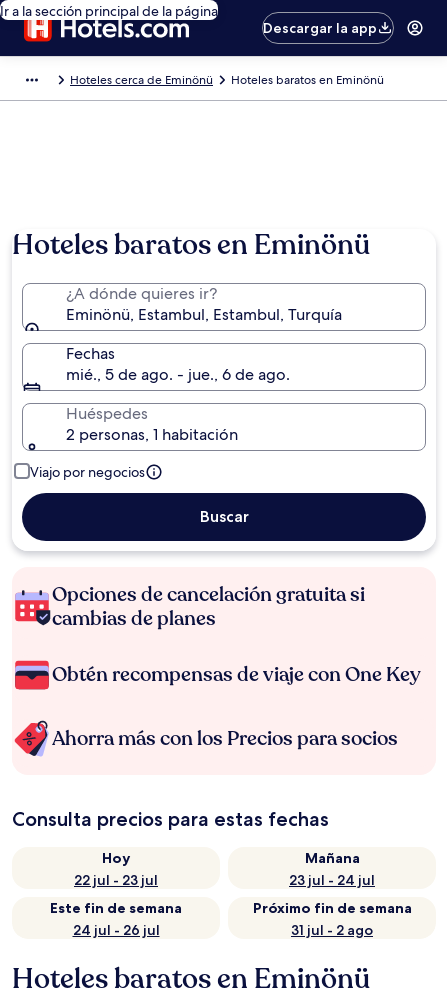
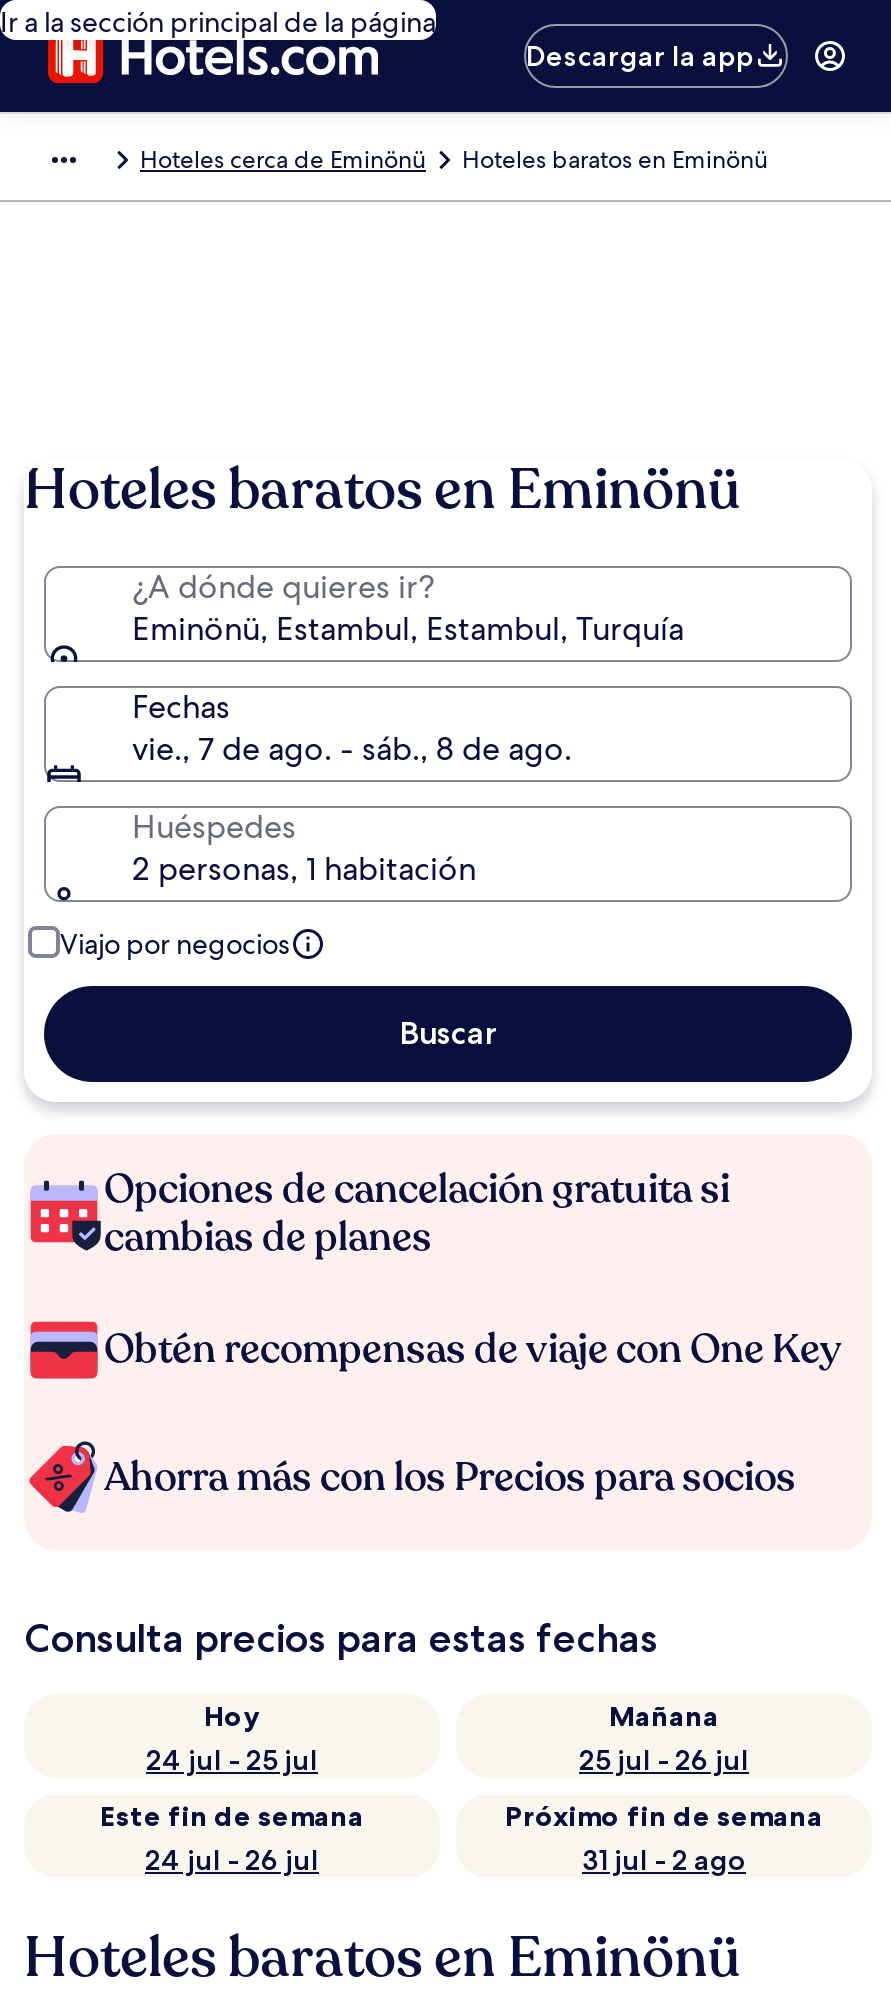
[66,364,290,385] mié., 5 de ago. - jue., 6 de ago. -> [132,728,572,770] vie., 7 de ago. - sáb., 8 de ago.
[74,871,158,889] 22 jul - 23 jul -> [146,1742,318,1778] 24 jul - 25 jul
[289,871,375,889] 23 jul - 24 jul -> [579,1742,749,1778] 25 jul - 26 jul

